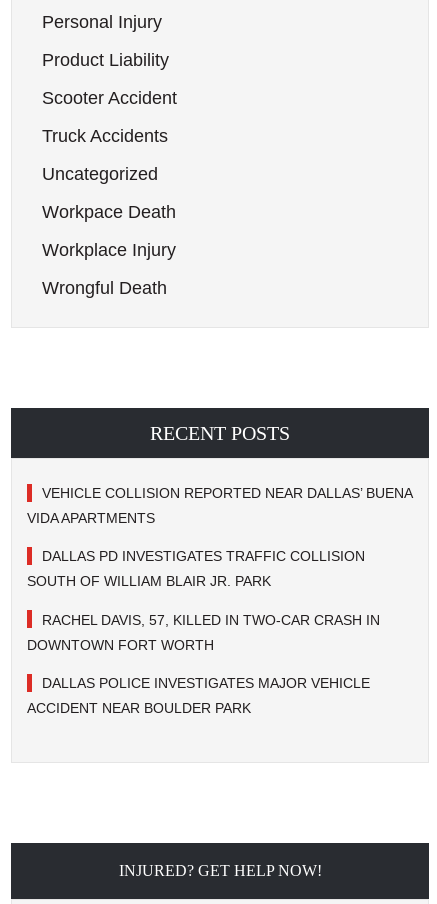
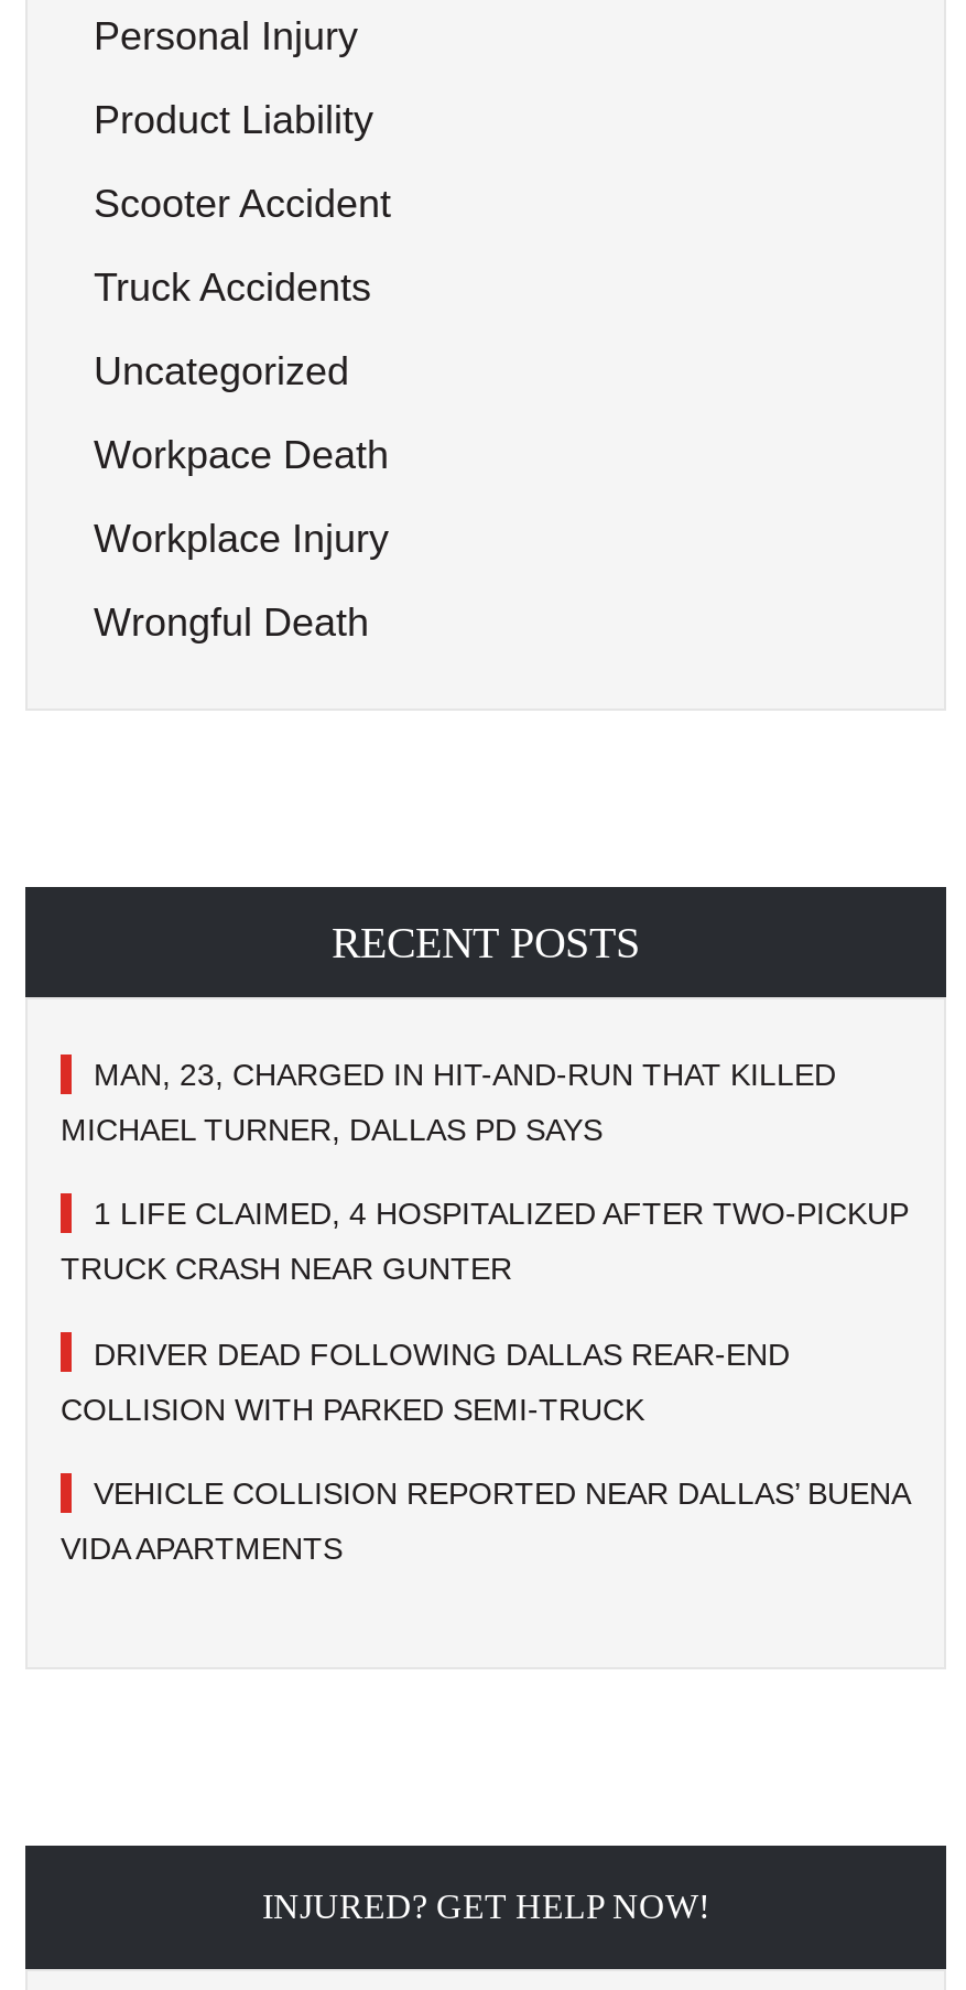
none -> [61,1057,909,1426] MAN, 23, CHARGED IN HIT-AND-RUN THAT KILLED | MICHAEL TURNER, DALLAS PD SAYS | 1 LIFE CLAIMED, 4 HOSPITALIZED AFTER TWO-PICKUP | TRUCK CRASH NEAR GUNTER | DRIVER DEAD FOLLOWING DALLAS REAR-END | COLLISION WITH PARKED SEMI-TRUCK
moved [27,485,412,526] -> [61,1475,909,1565]: VEHICLE COLLISION REPORTED NEAR DALLAS’ BUENA | VIDA APARTMENTS
[27,548,380,716] DALLAS PD INVESTIGATES TRAFFIC COLLISION | SOUTH OF WILLIAM BLAIR JR. PARK | RACHEL DAVIS, 57, KILLED IN TWO-CAR CRASH IN | DOWNTOWN FORT WORTH | DALLAS POLICE INVESTIGATES MAJOR VEHICLE | ACCIDENT NEAR BOULDER PARK -> none

